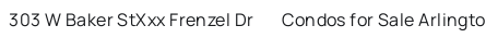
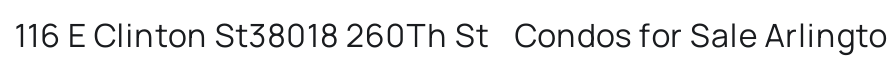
[9,7,254,31] 303 W Baker StXxx Frenzel Dr -> [14,13,489,57] 116 E Clinton St38018 260Th St

